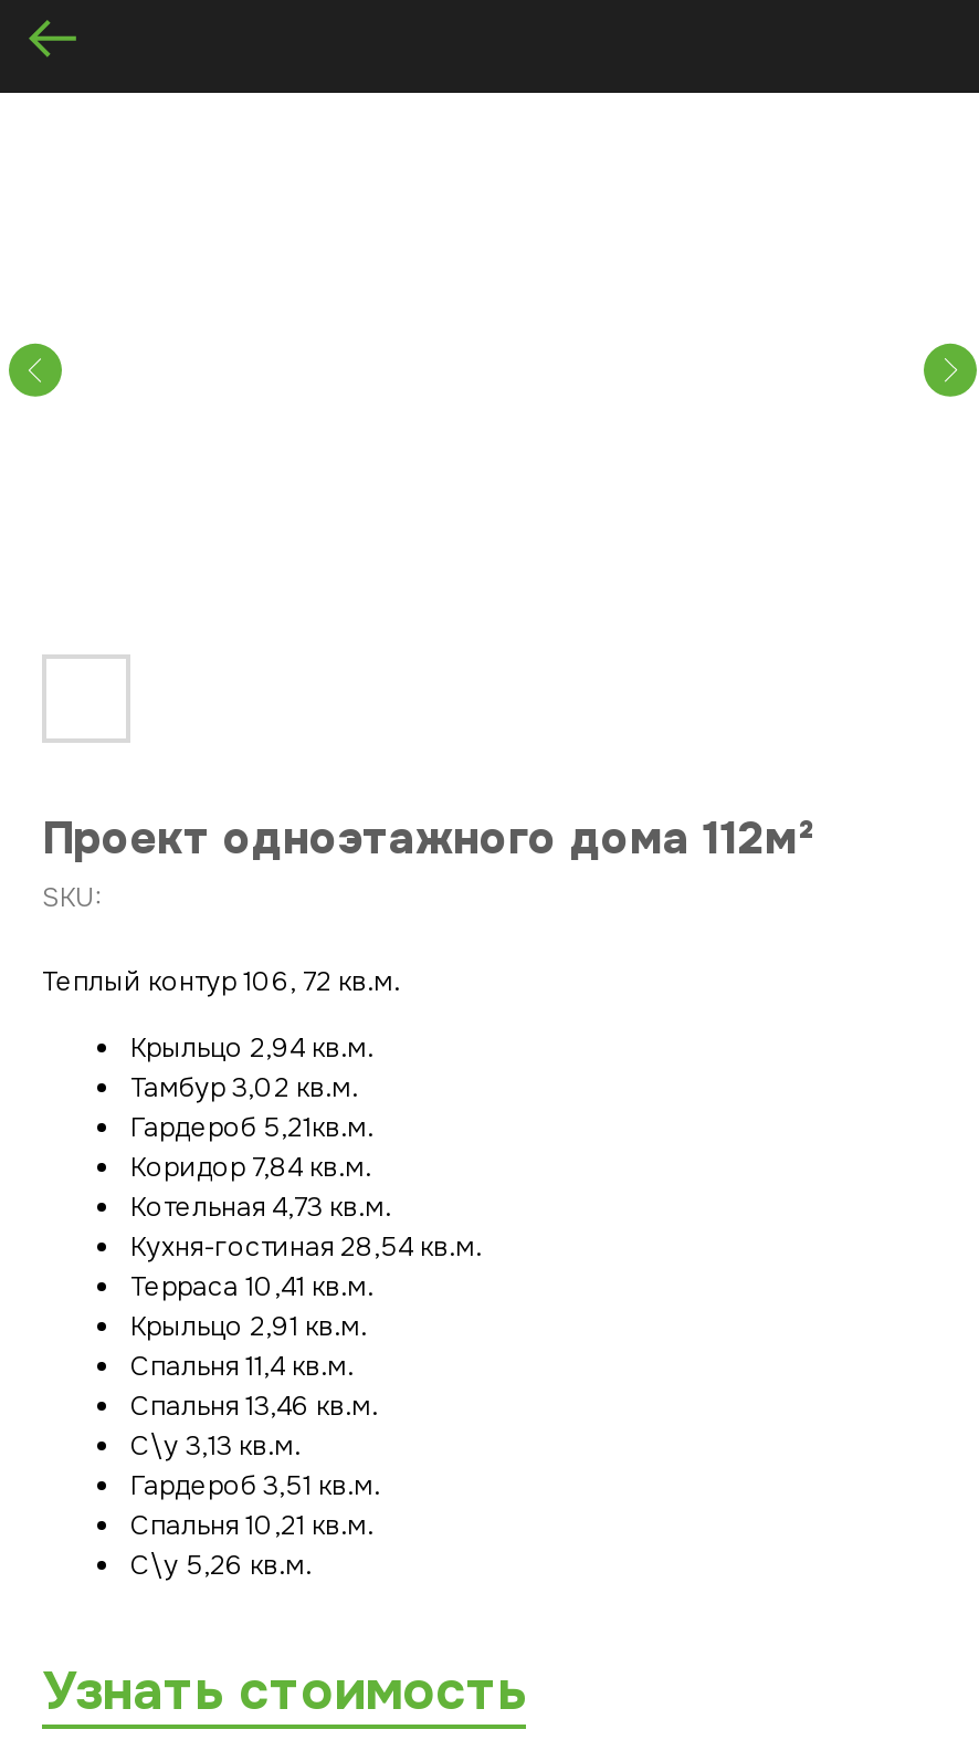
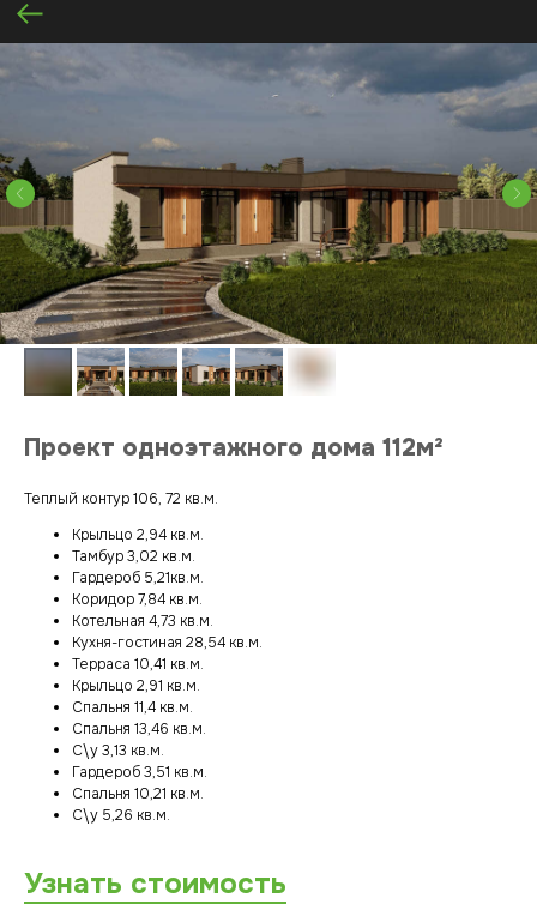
none -> [4,44,533,397] [image]
[42,880,102,915] SKU: -> none

